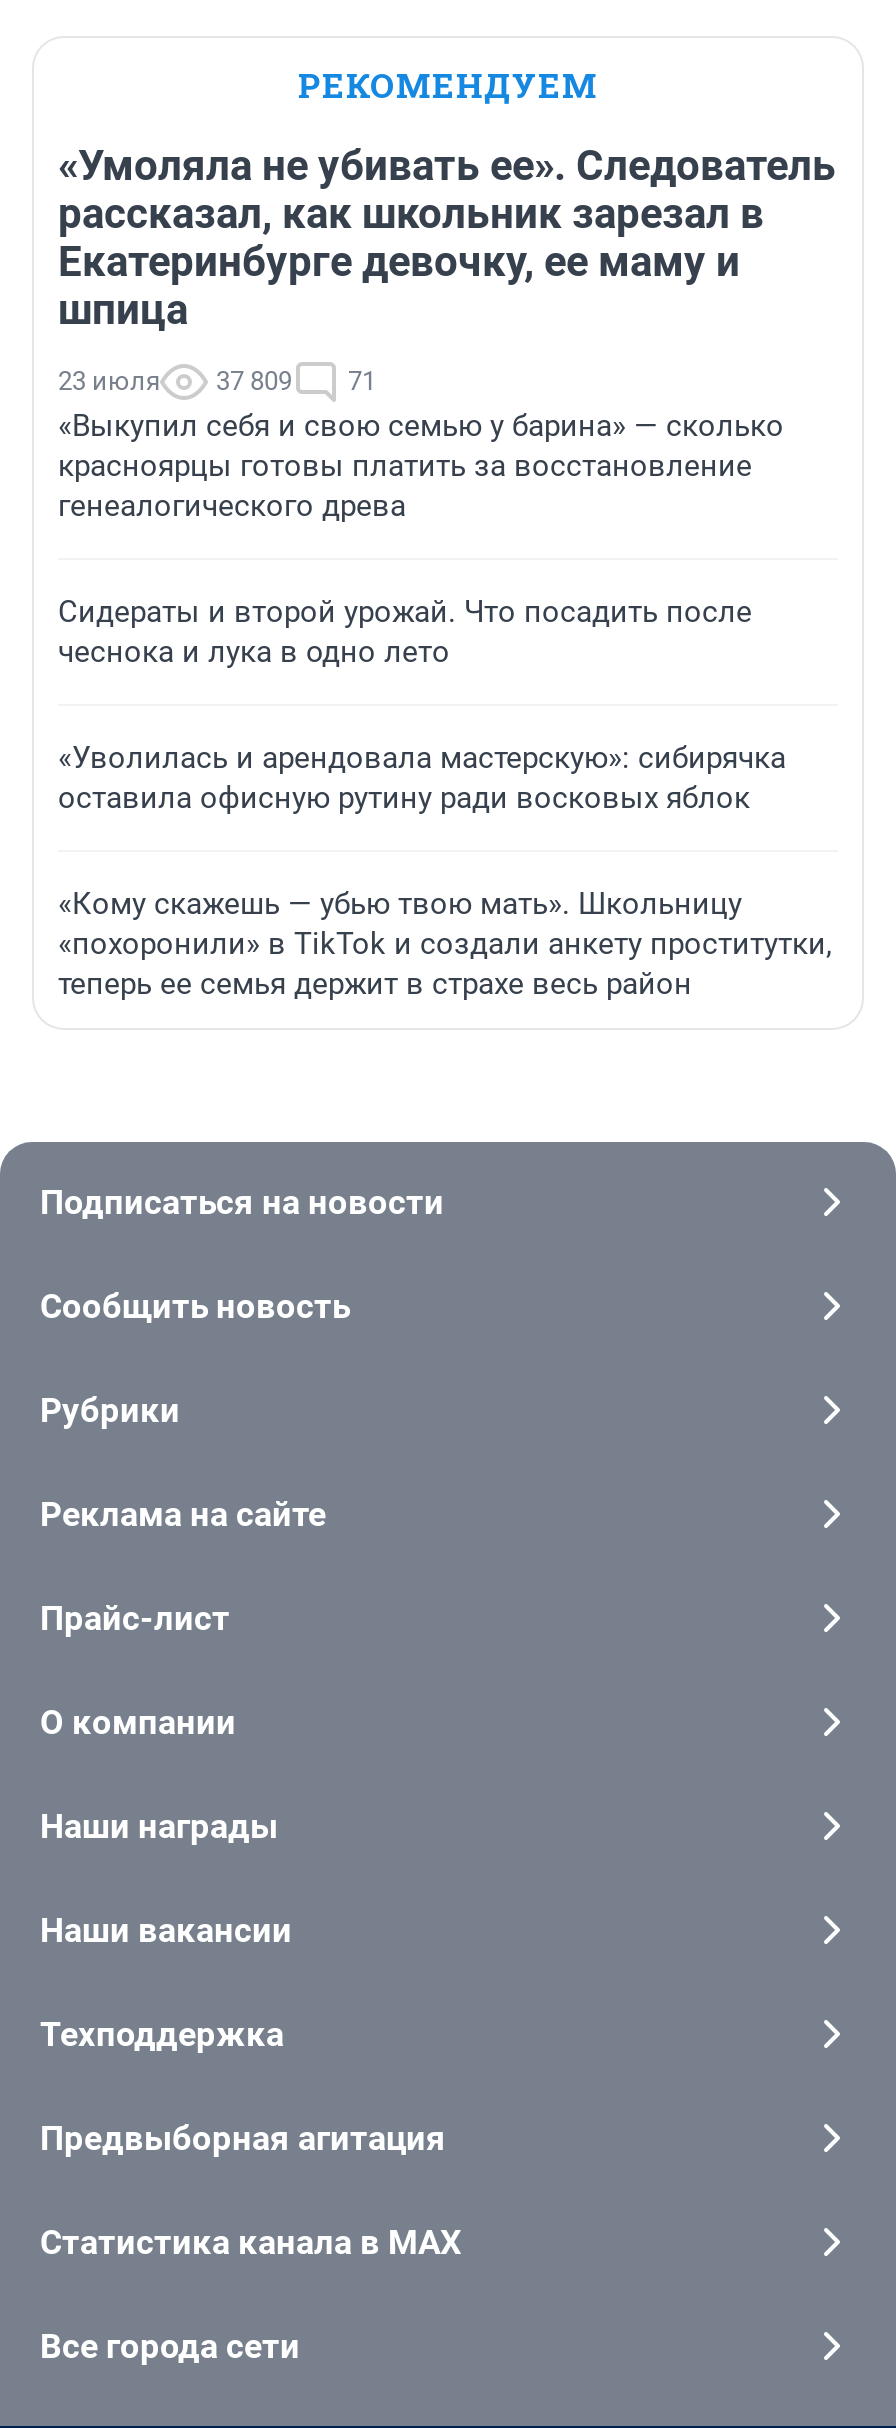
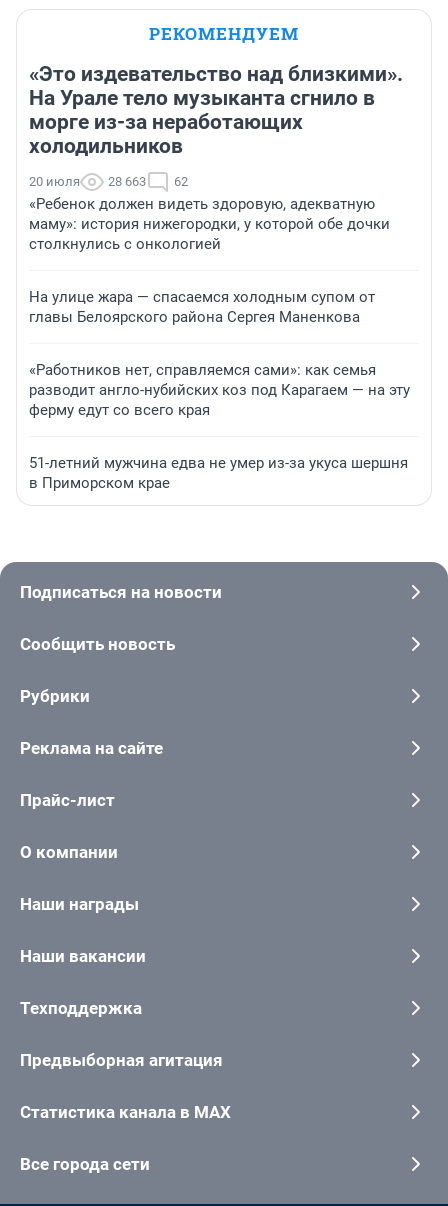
[58,142,836,334] «Умоляла не убивать ее». Следователь | рассказал, как школьник зарезал в | Екатеринбурге девочку, ее маму и | шпица -> [29,62,403,158] «Это издевательство над близкими». | На Урале тело музыканта сгнило в | морге из-за неработающих | холодильников
[58,366,784,524] 23 июля | 37 809 | 71 | «Выкупил себя и свою семью у барина» — сколько | красноярцы готовы платить за восстановление | генеалогического древа -> [29,174,390,253] 20 июля | 28 663 | 62 | «Ребенок должен видеть здоровую, адекватную | маму»: история нижегородки, у которой обе дочки | столкнулись с онкологией
[58,594,752,670] Сидераты и второй урожай. Что посадить после | чеснока и лука в одно лето -> [29,288,375,326] На улице жара — спасаемся холодным супом от | главы Белоярского района Сергея Маненкова
[58,740,786,816] «Уволилась и арендовала мастерскую»: сибирячка | оставила офисную рутину ради восковых яблок -> [29,361,410,419] «Работников нет, справляемся сами»: как семья | разводит англо-нубийских коз под Карагаем — на эту | ферму едут со всего края
[58,886,832,1002] «Кому скажешь — убью твою мать». Школьницу | «похоронили» в TikTok и создали анкету проститутки, | теперь ее семья держит в страхе весь район -> [29,454,408,492] 51-летний мужчина едва не умер из-за укуса шершня | в Приморском крае

